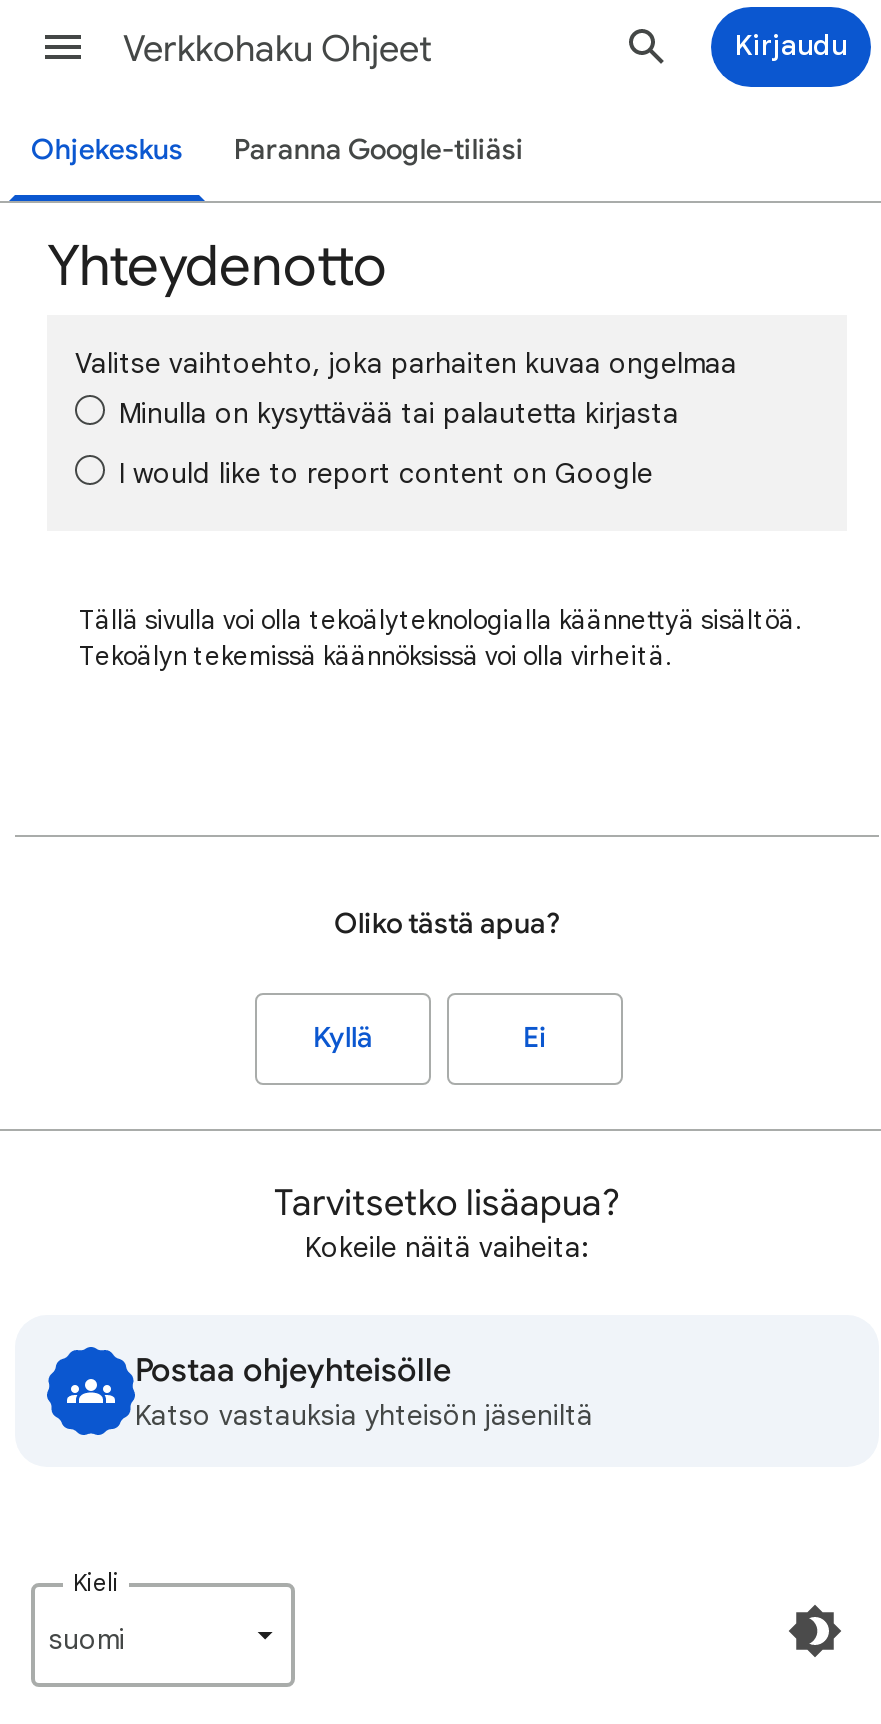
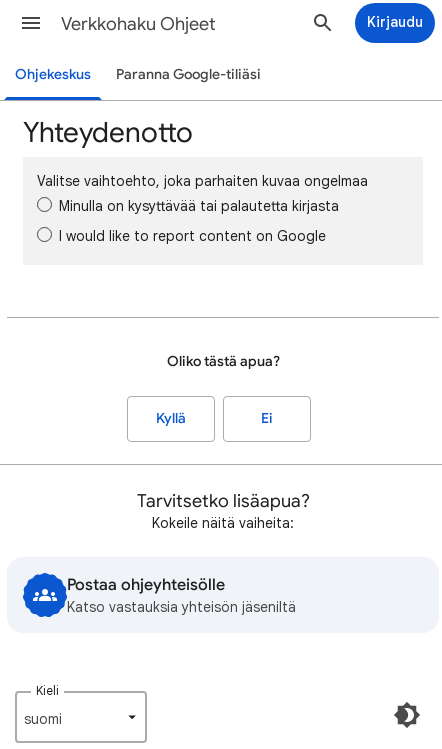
[79,603,801,673] Tällä sivulla voi olla tekoälyteknologialla käännettyä sisältöä. | Tekoälyn tekemissä käännöksissä voi olla virheitä. -> none

